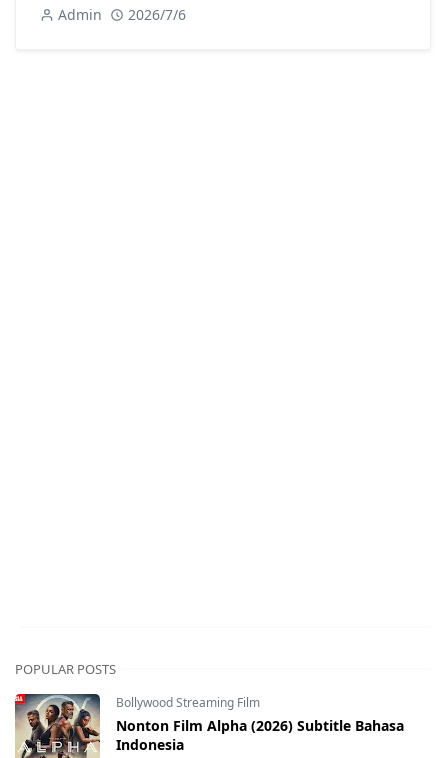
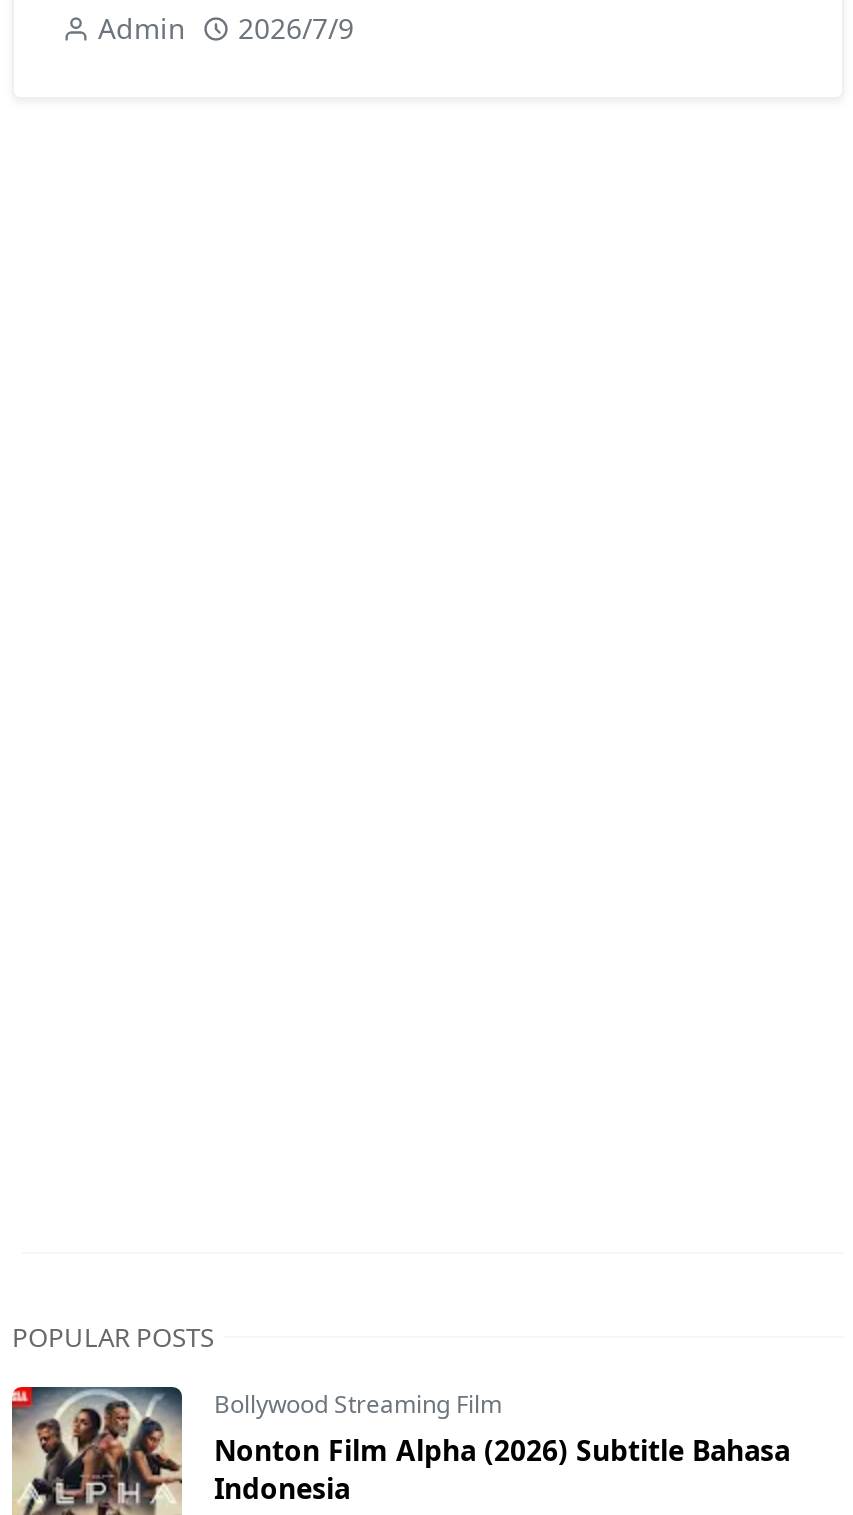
[58,5,186,24] Admin 2026/7/6 -> [98,9,354,47] Admin 2026/7/9

